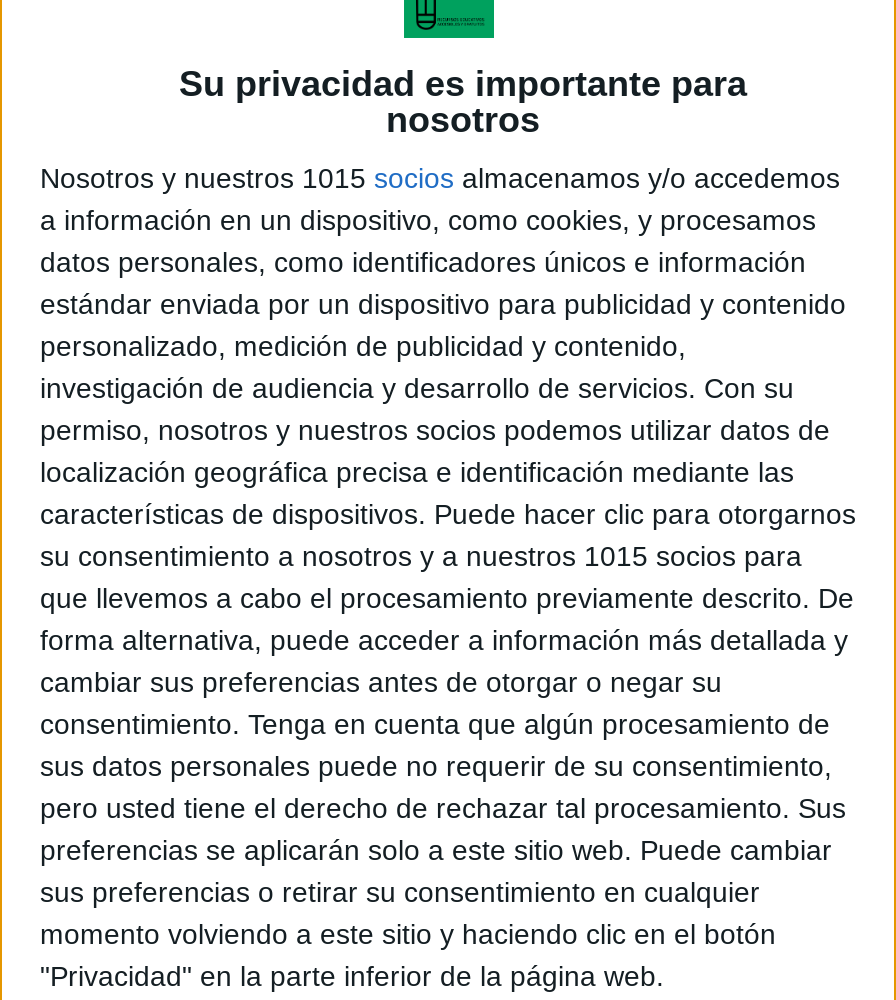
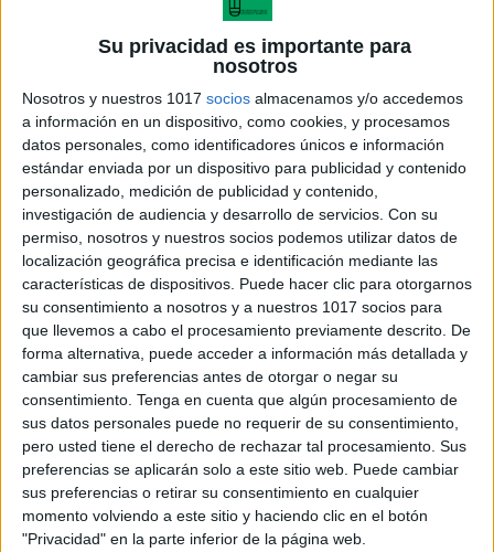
[40,161,840,193] Nosotros y nuestros 1015 socios almacenamos y/o accedemos -> [22,89,463,107] Nosotros y nuestros 1017 socios almacenamos y/o accedemos
[40,539,802,571] su consentimiento a nosotros y a nuestros 1015 socios para -> [22,298,442,315] su consentimiento a nosotros y a nuestros 1017 socios para

